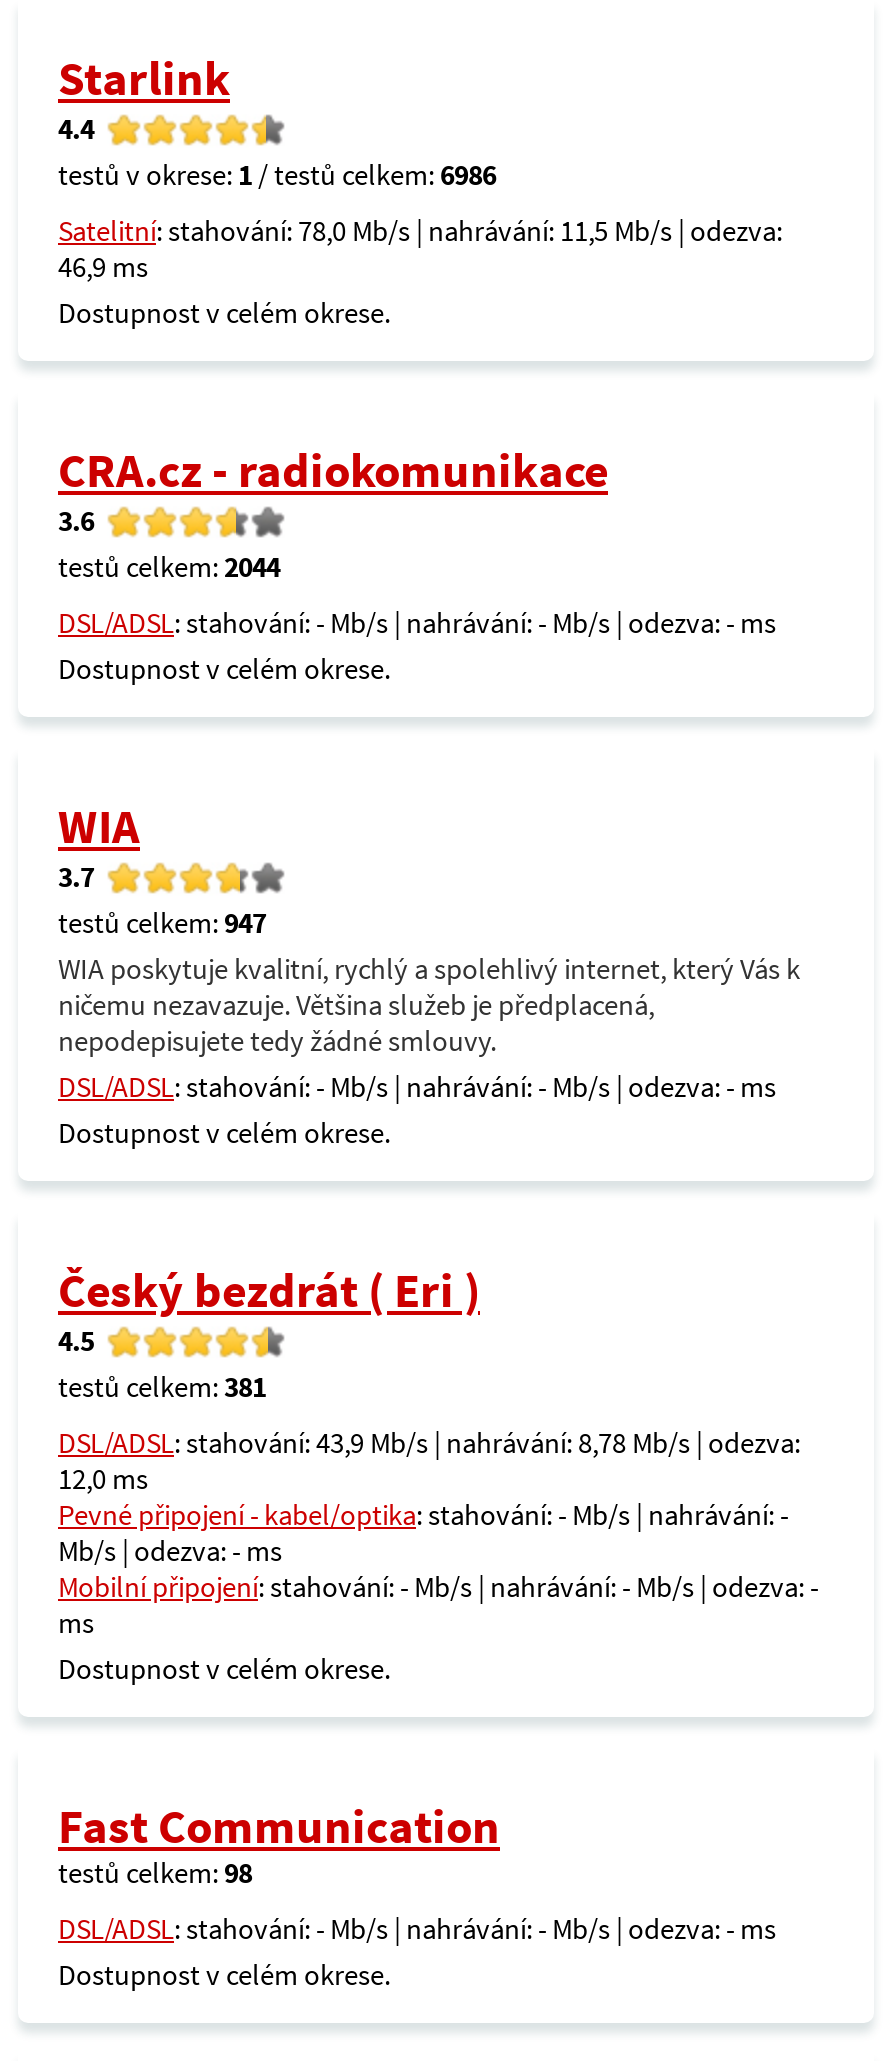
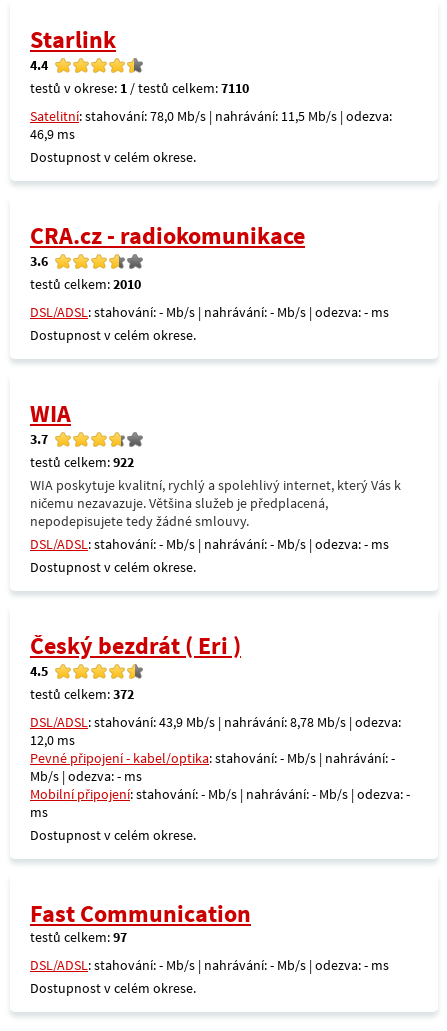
[58,157,496,193] testů v okrese: 1 / testů celkem: 6986 -> [30,79,249,97] testů v okrese: 1 / testů celkem: 7110
[58,549,280,585] testů celkem: 2044 -> [30,275,141,293] testů celkem: 2010
[58,905,266,941] testů celkem: 947 -> [30,453,134,471] testů celkem: 922
[58,1369,266,1405] testů celkem: 381 -> [30,685,134,703] testů celkem: 372
[58,1855,252,1891] testů celkem: 98 -> [30,928,127,946] testů celkem: 97

